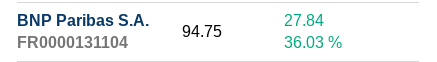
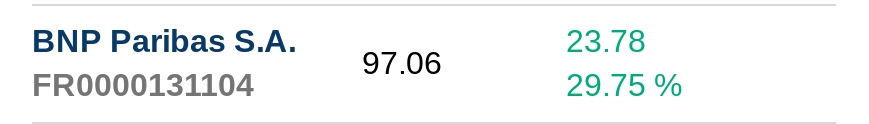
[284,12,324,29] 27.84 -> [566,24,646,58] 23.78
[182,23,222,40] 94.75 -> [362,46,442,80] 97.06
[284,34,342,51] 36.03 % -> [566,68,682,102] 29.75 %

